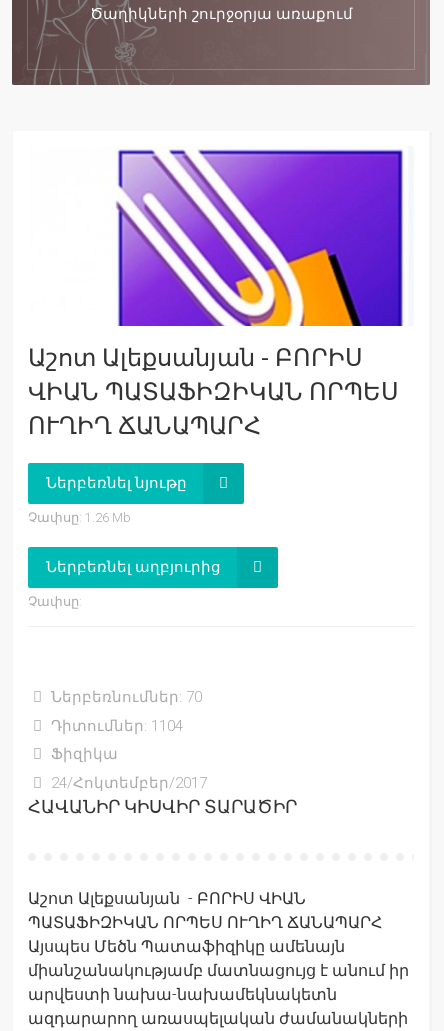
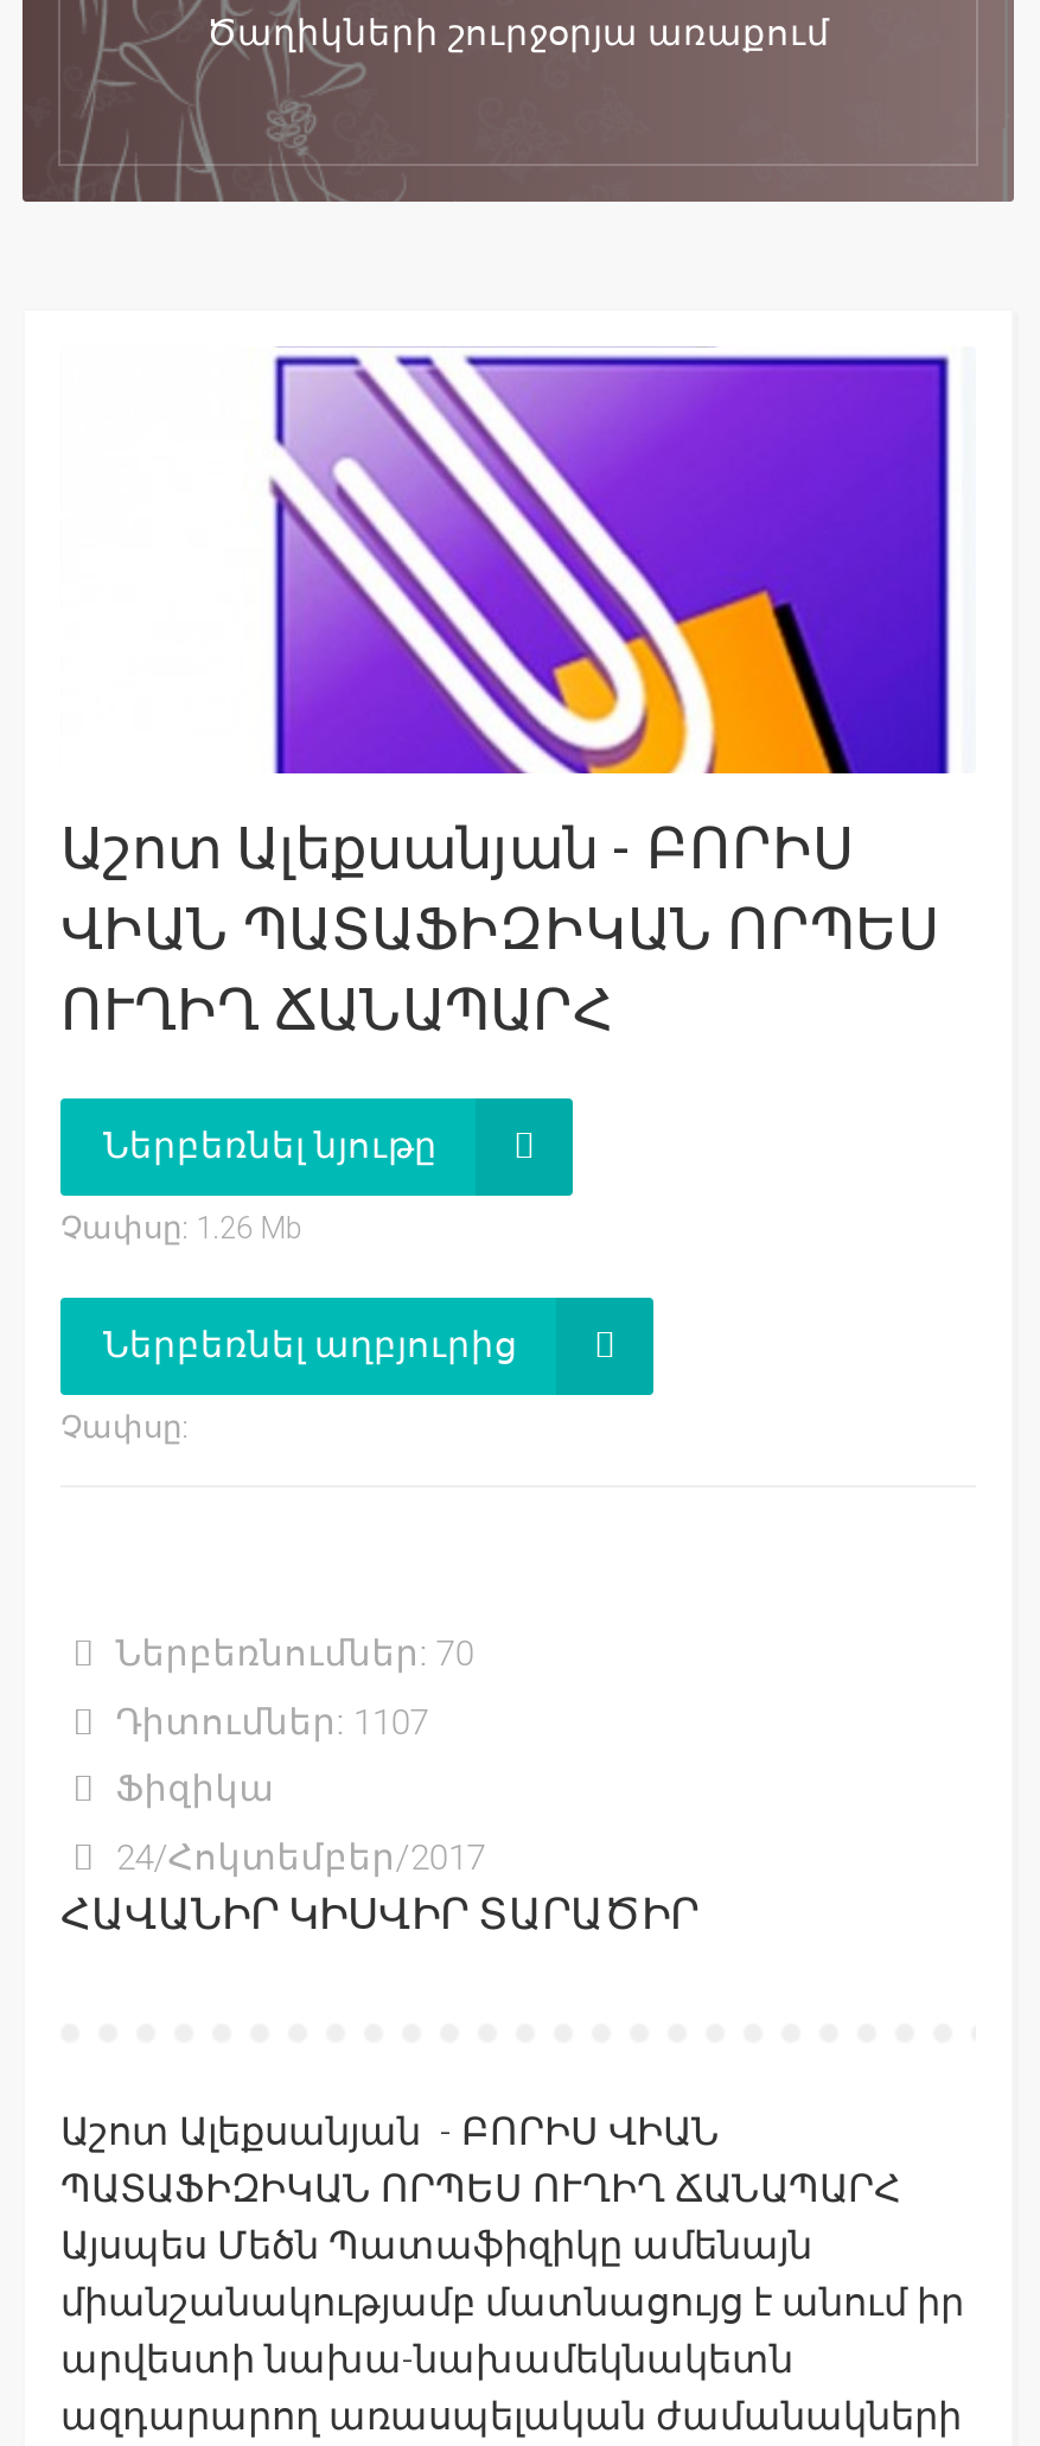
[47,716,183,734] Դիտումներ: 1104 -> [106,1700,429,1743] Դիտումներ: 1107

